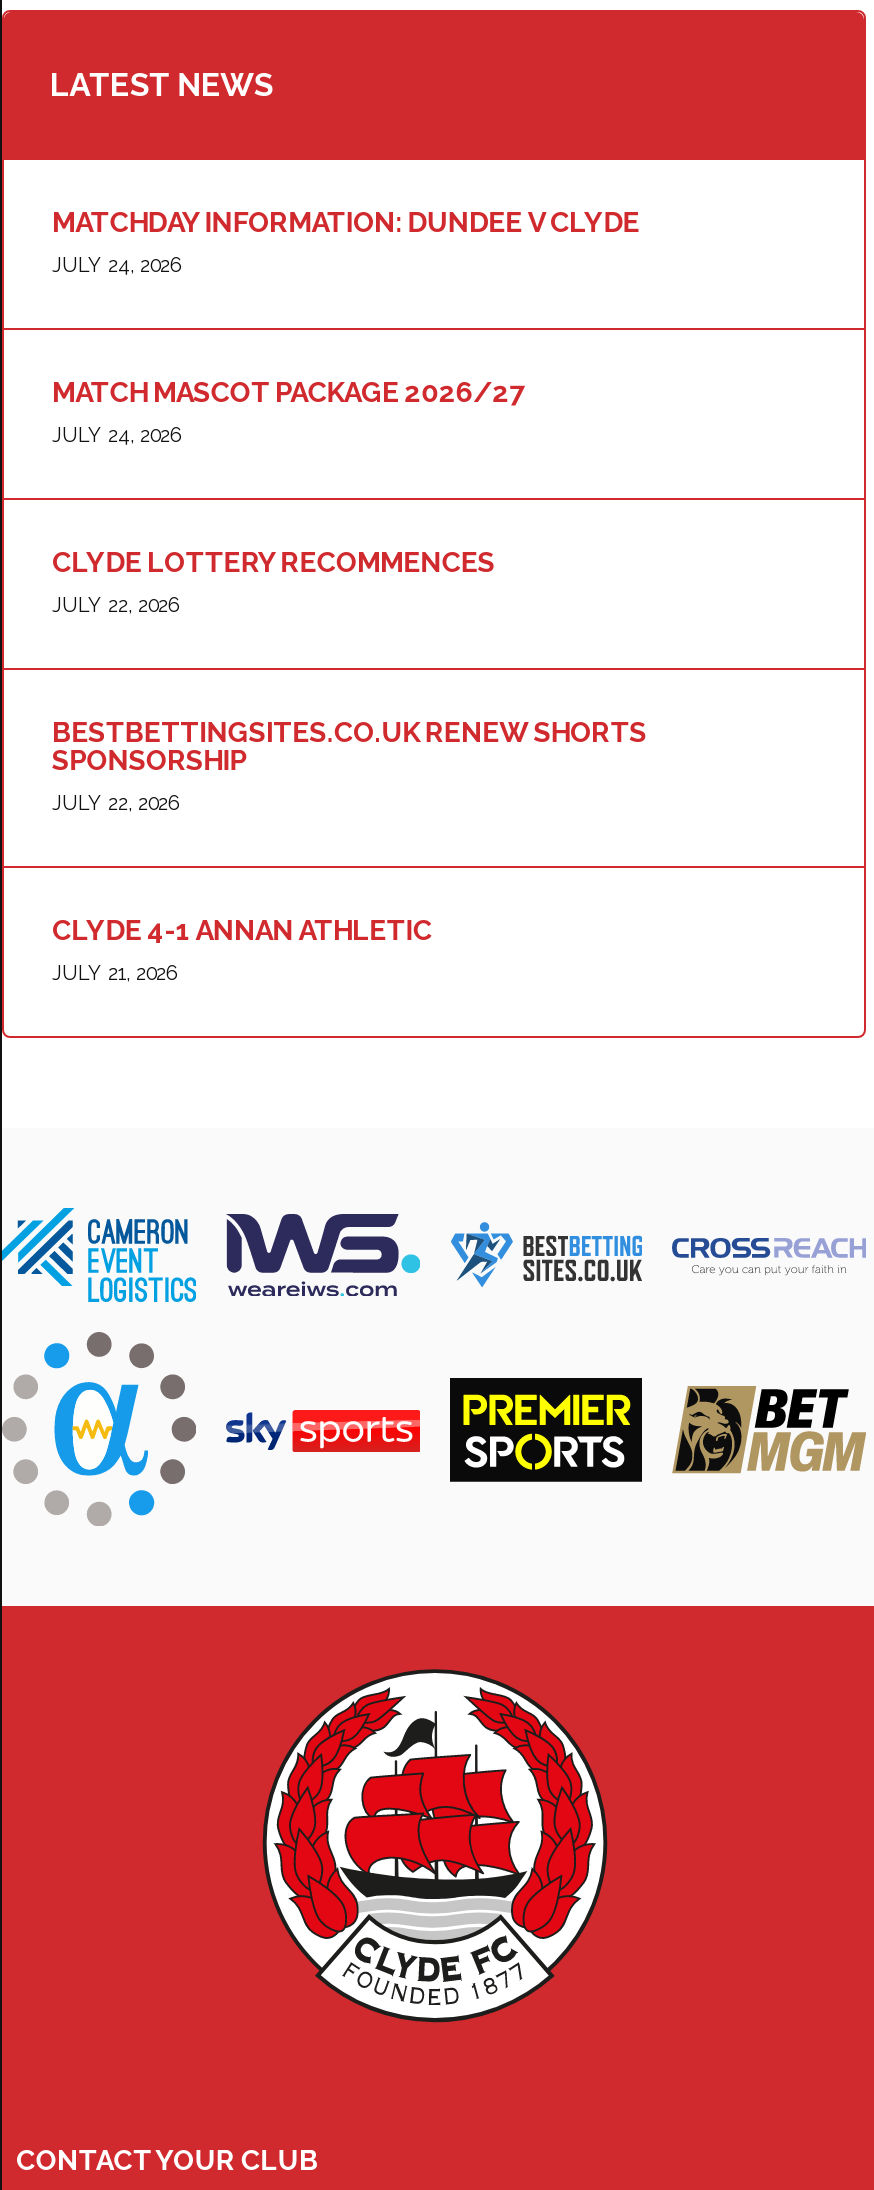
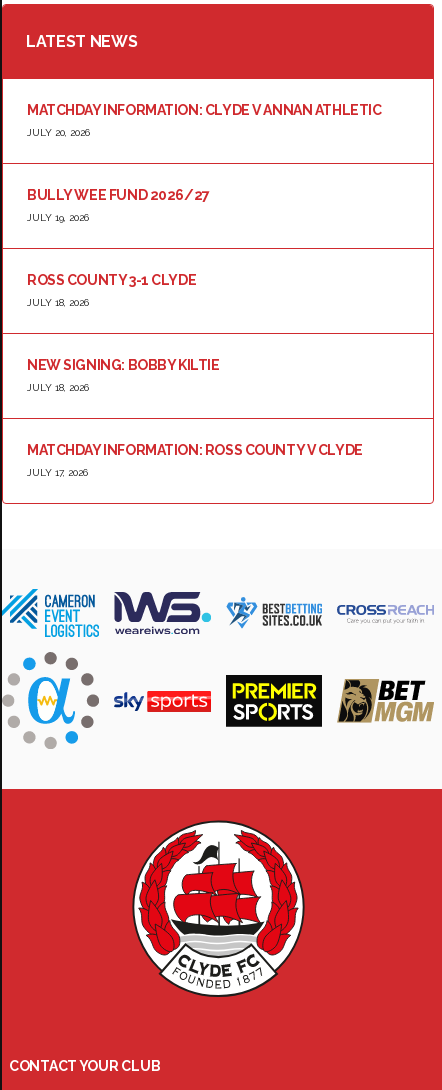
[52,205,640,237] MATCHDAY INFORMATION: DUNDEE V CLYDE -> [27,102,381,118] MATCHDAY INFORMATION: CLYDE V ANNAN ATHLETIC
[52,254,180,276] JULY 24, 2026 -> [27,127,90,138] JULY 20, 2026
[52,375,524,407] MATCH MASCOT PACKAGE 2026/27 -> [27,187,210,203] BULLY WEE FUND 2026/27
[52,424,180,446] JULY 24, 2026 -> [27,212,89,223] JULY 19, 2026
[52,545,495,577] CLYDE LOTTERY RECOMMENCES -> [27,272,196,288] ROSS COUNTY 3-1 CLYDE
[52,594,178,616] JULY 22, 2026 -> [27,297,89,308] JULY 18, 2026
[52,715,647,775] BESTBETTINGSITES.CO.UK RENEW SHORTS | SPONSORSHIP -> [27,357,219,373] NEW SIGNING: BOBBY KILTIE
[52,792,178,814] JULY 22, 2026 -> [27,382,89,393] JULY 18, 2026
[52,913,432,945] CLYDE 4-1 ANNAN ATHLETIC -> [27,442,363,458] MATCHDAY INFORMATION: ROSS COUNTY V CLYDE
[52,962,176,984] JULY 21, 2026 -> [27,467,88,478] JULY 17, 2026

